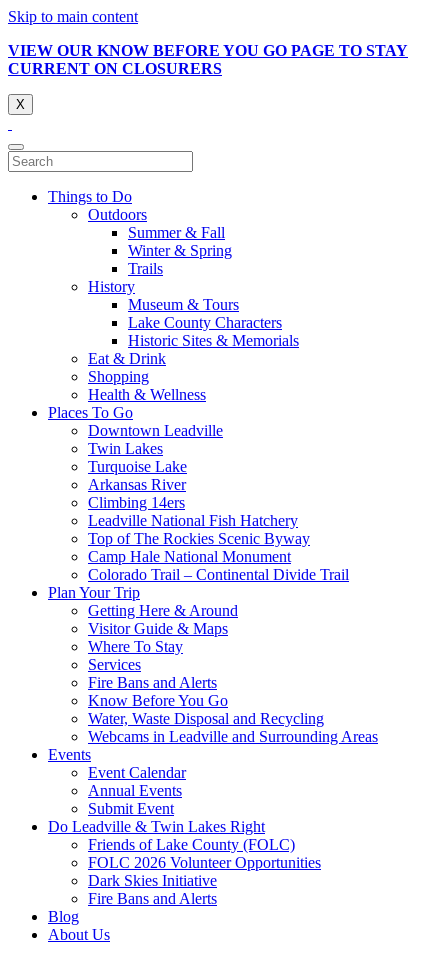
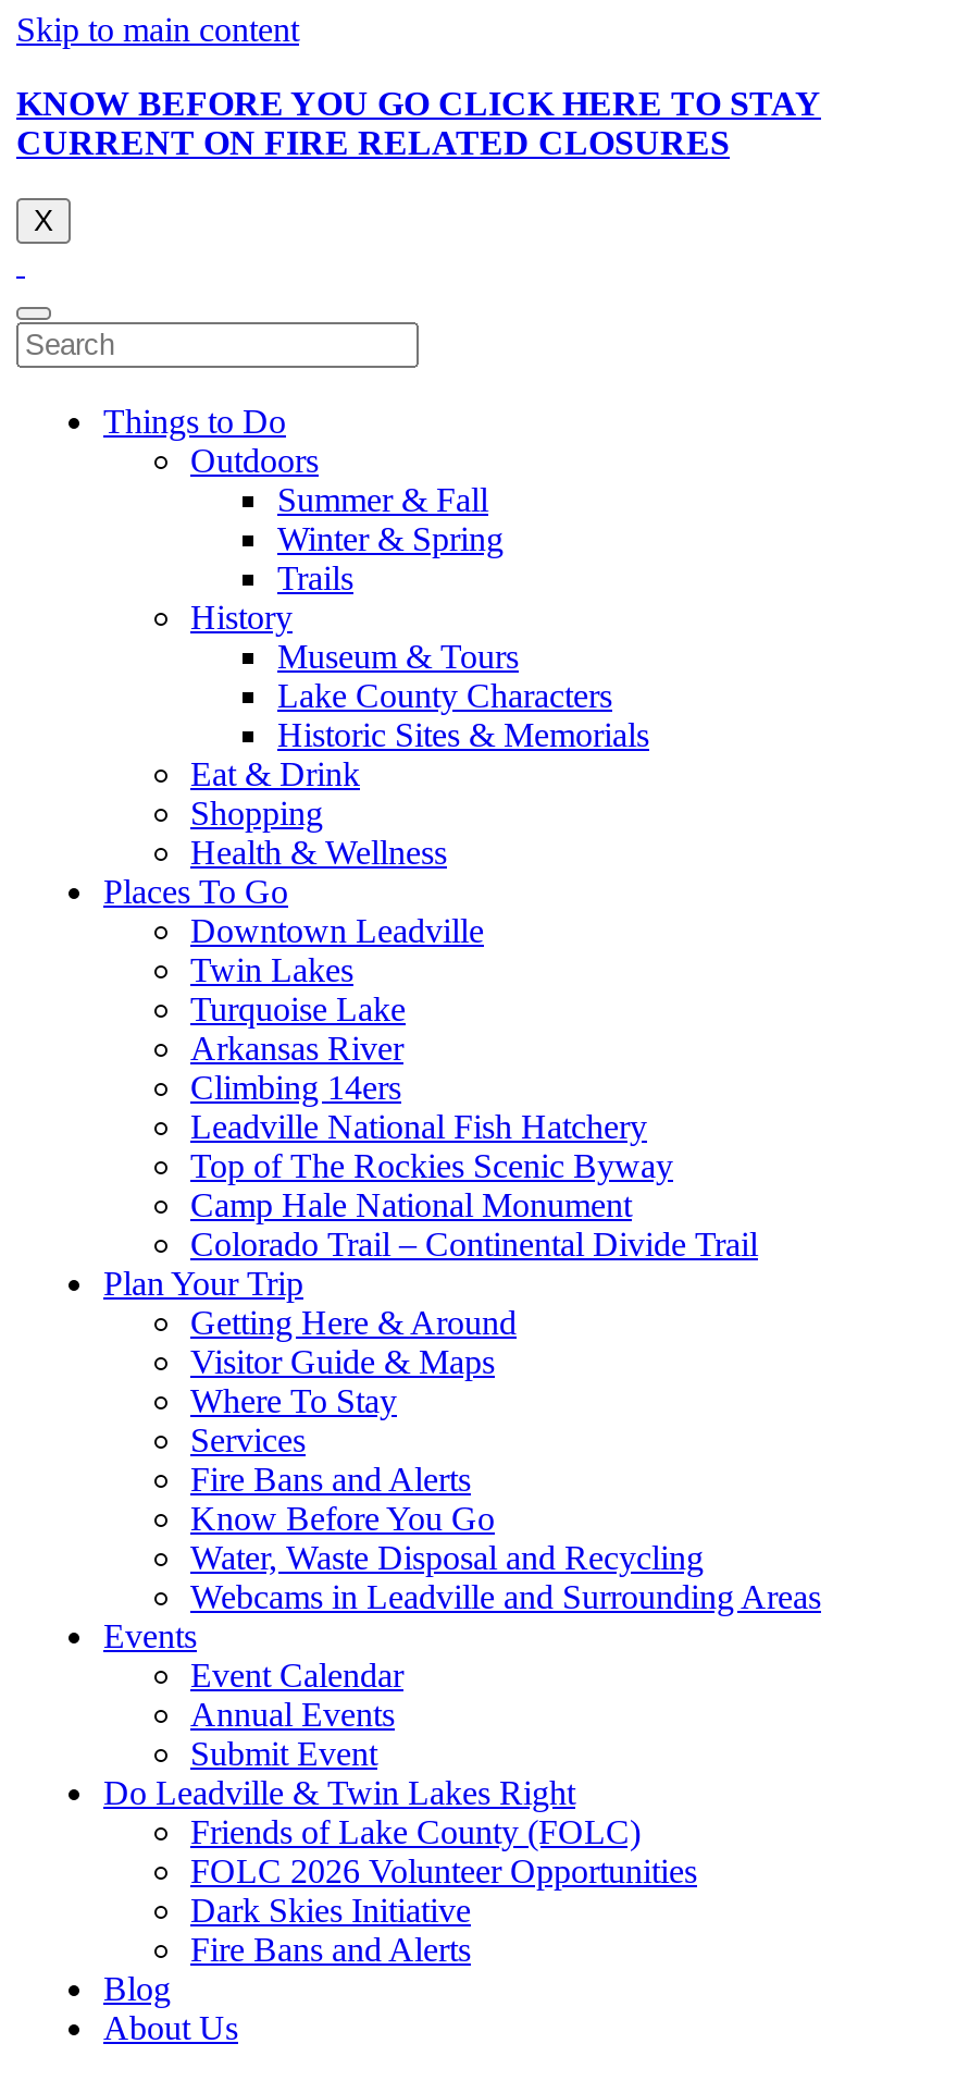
[8,42,408,77] VIEW OUR KNOW BEFORE YOU GO PAGE TO STAY | CURRENT ON CLOSURERS -> [16,85,821,161] KNOW BEFORE YOU GO CLICK HERE TO STAY | CURRENT ON FIRE RELATED CLOSURES

